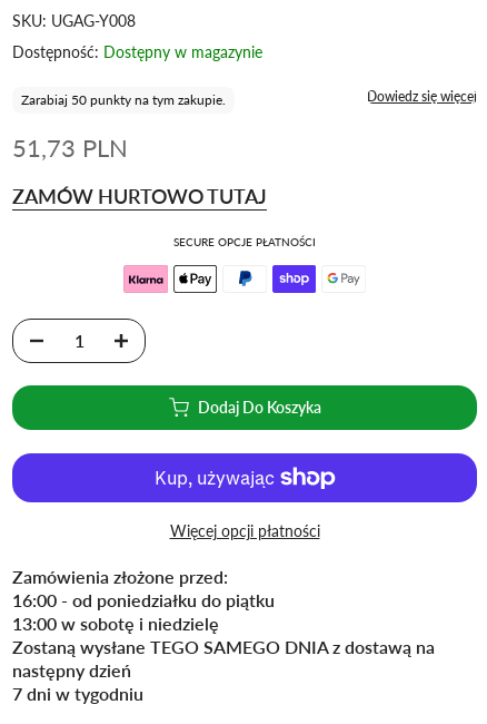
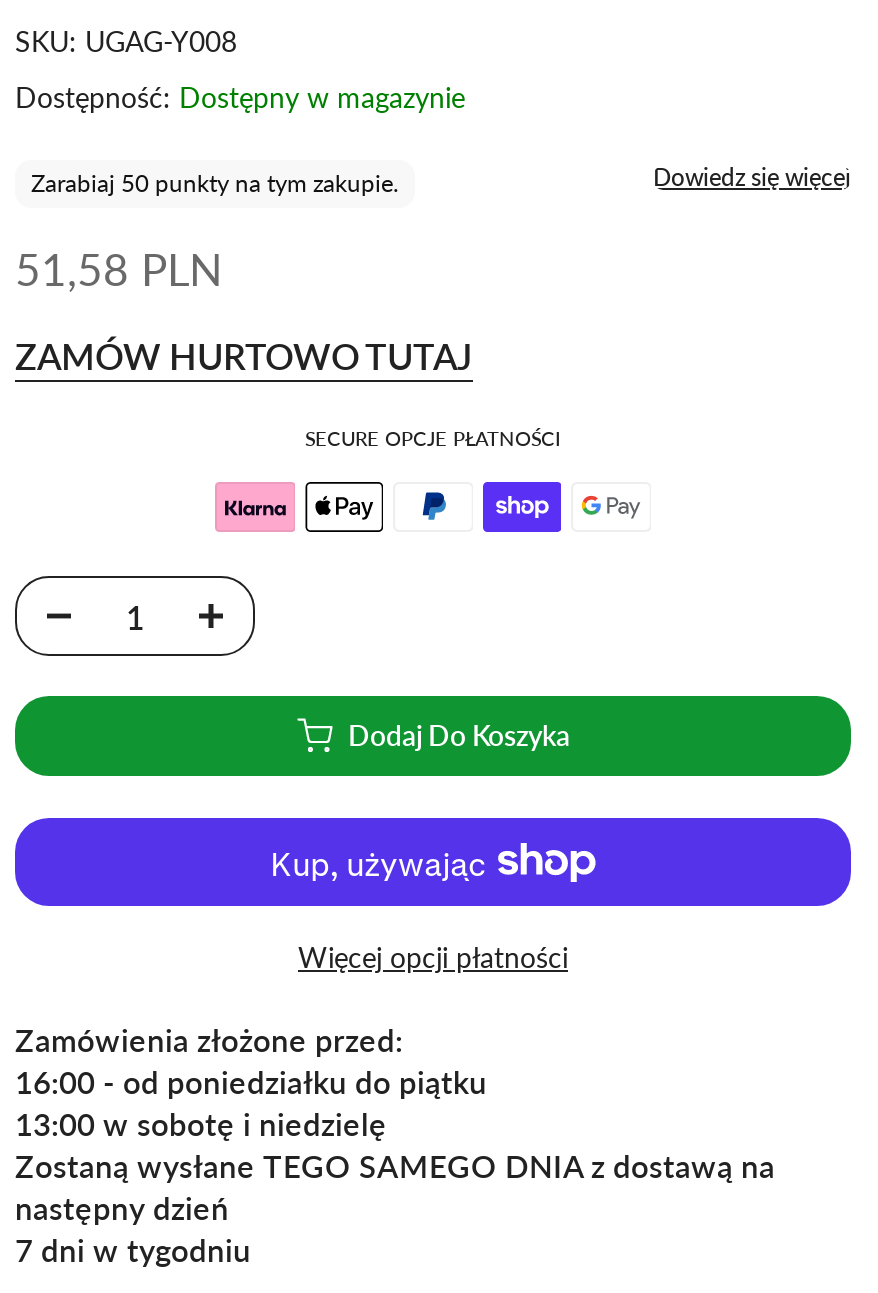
[12,133,128,163] 51,73 PLN -> [15,243,223,297] 51,58 PLN

